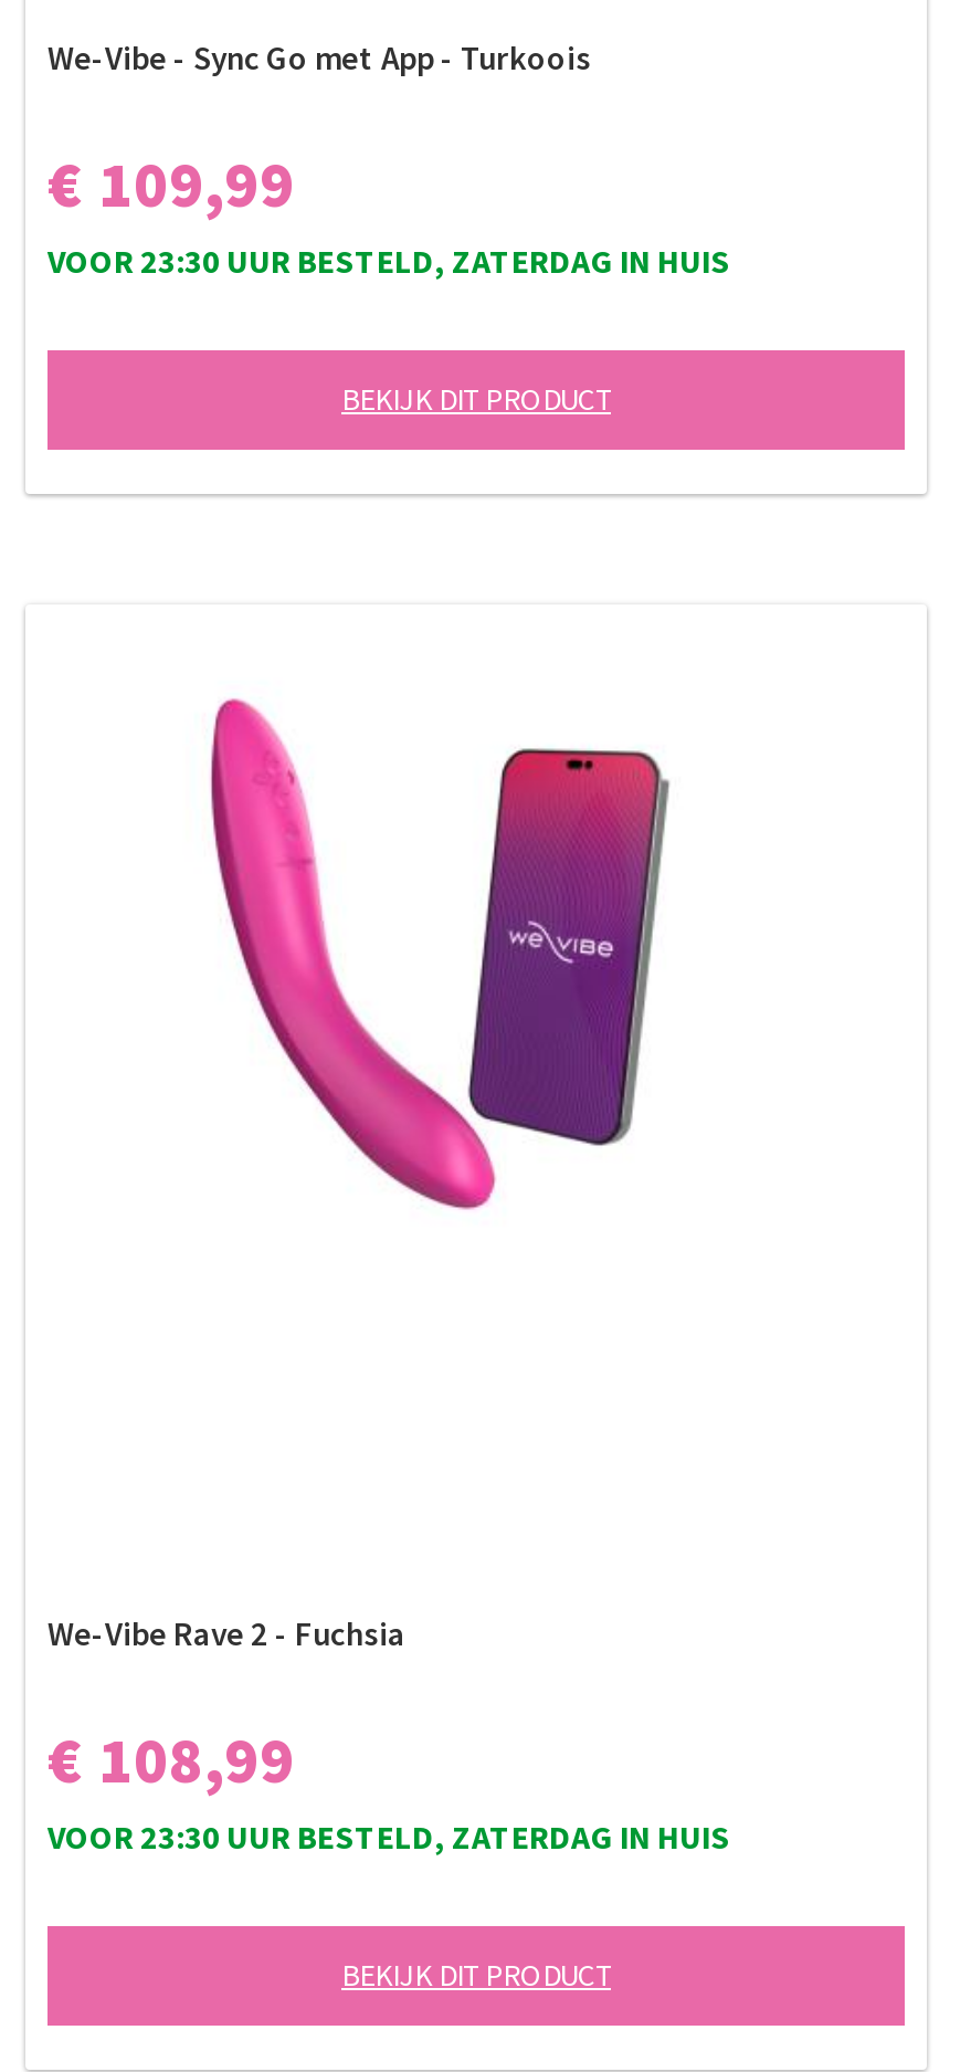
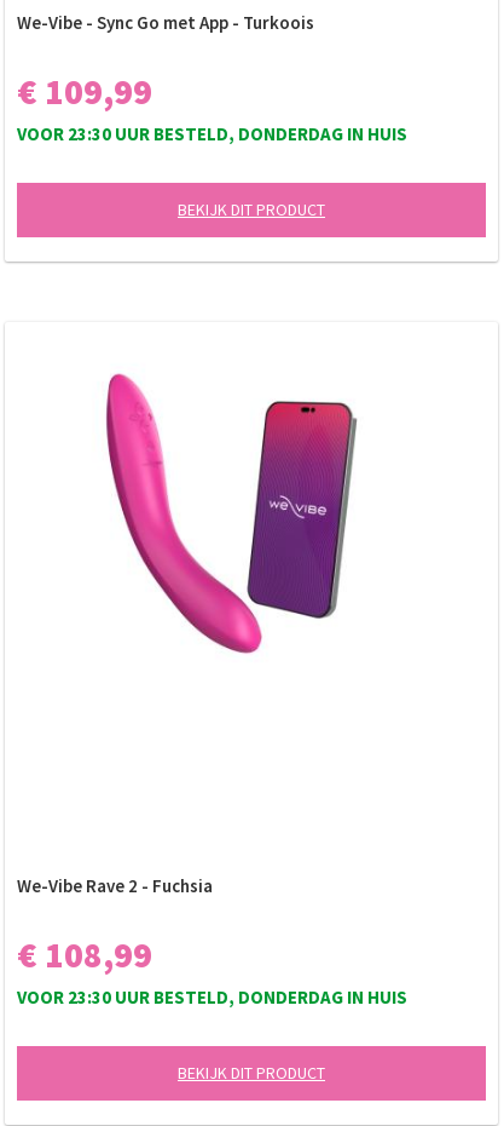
[48,240,730,282] VOOR 23:30 UUR BESTELD, ZATERDAG IN HUIS -> [17,122,407,145] VOOR 23:30 UUR BESTELD, DONDERDAG IN HUIS
[48,1816,730,1858] VOOR 23:30 UUR BESTELD, ZATERDAG IN HUIS -> [17,986,407,1009] VOOR 23:30 UUR BESTELD, DONDERDAG IN HUIS

